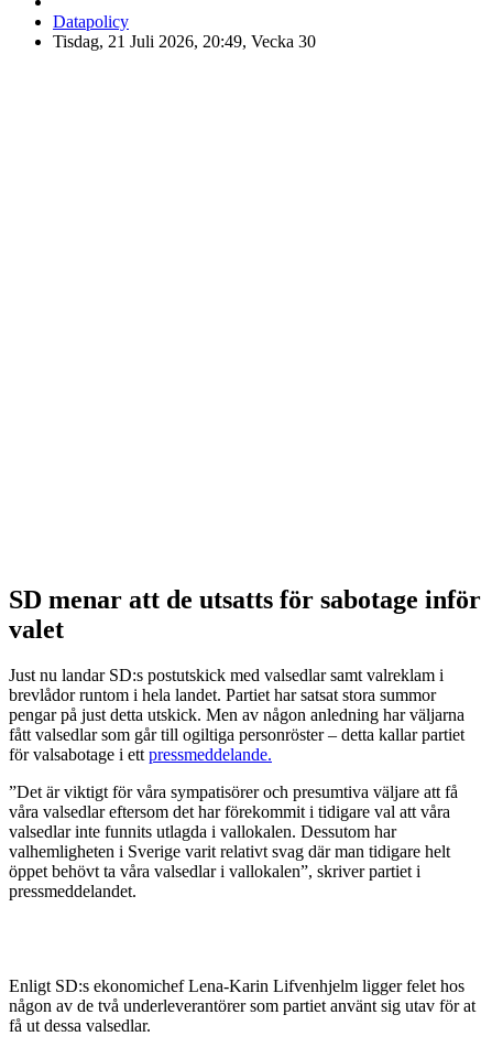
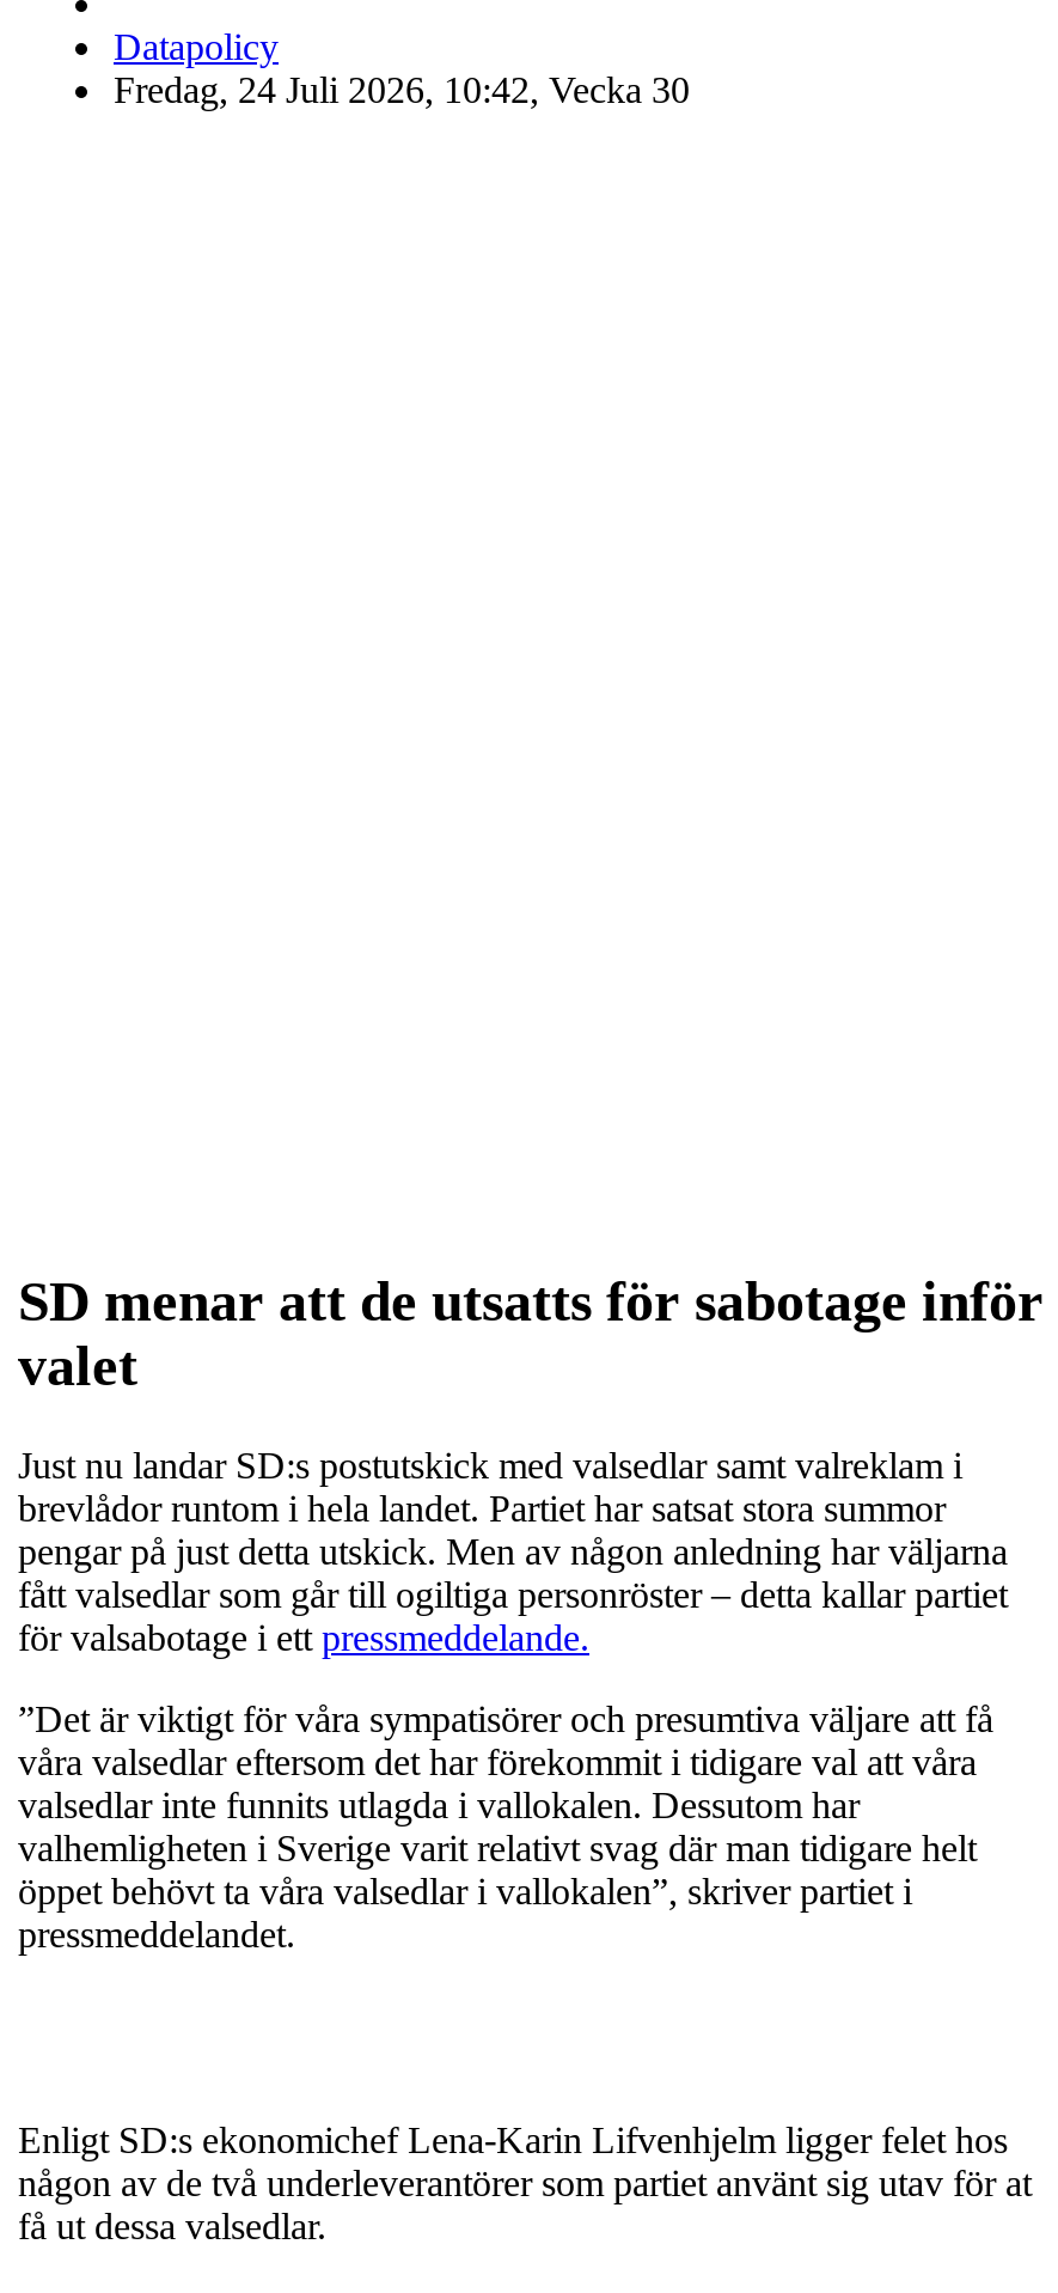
[53,32,316,50] Tisdag, 21 Juli 2026, 20:49, Vecka 30 -> [114,68,690,109] Fredag, 24 Juli 2026, 10:42, Vecka 30

